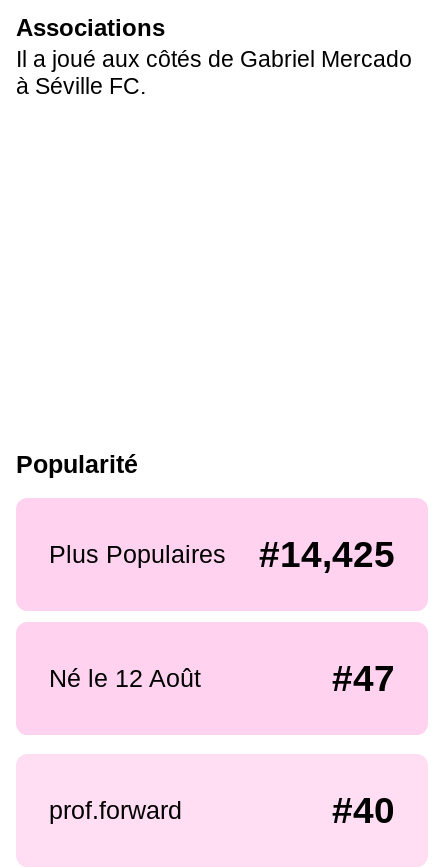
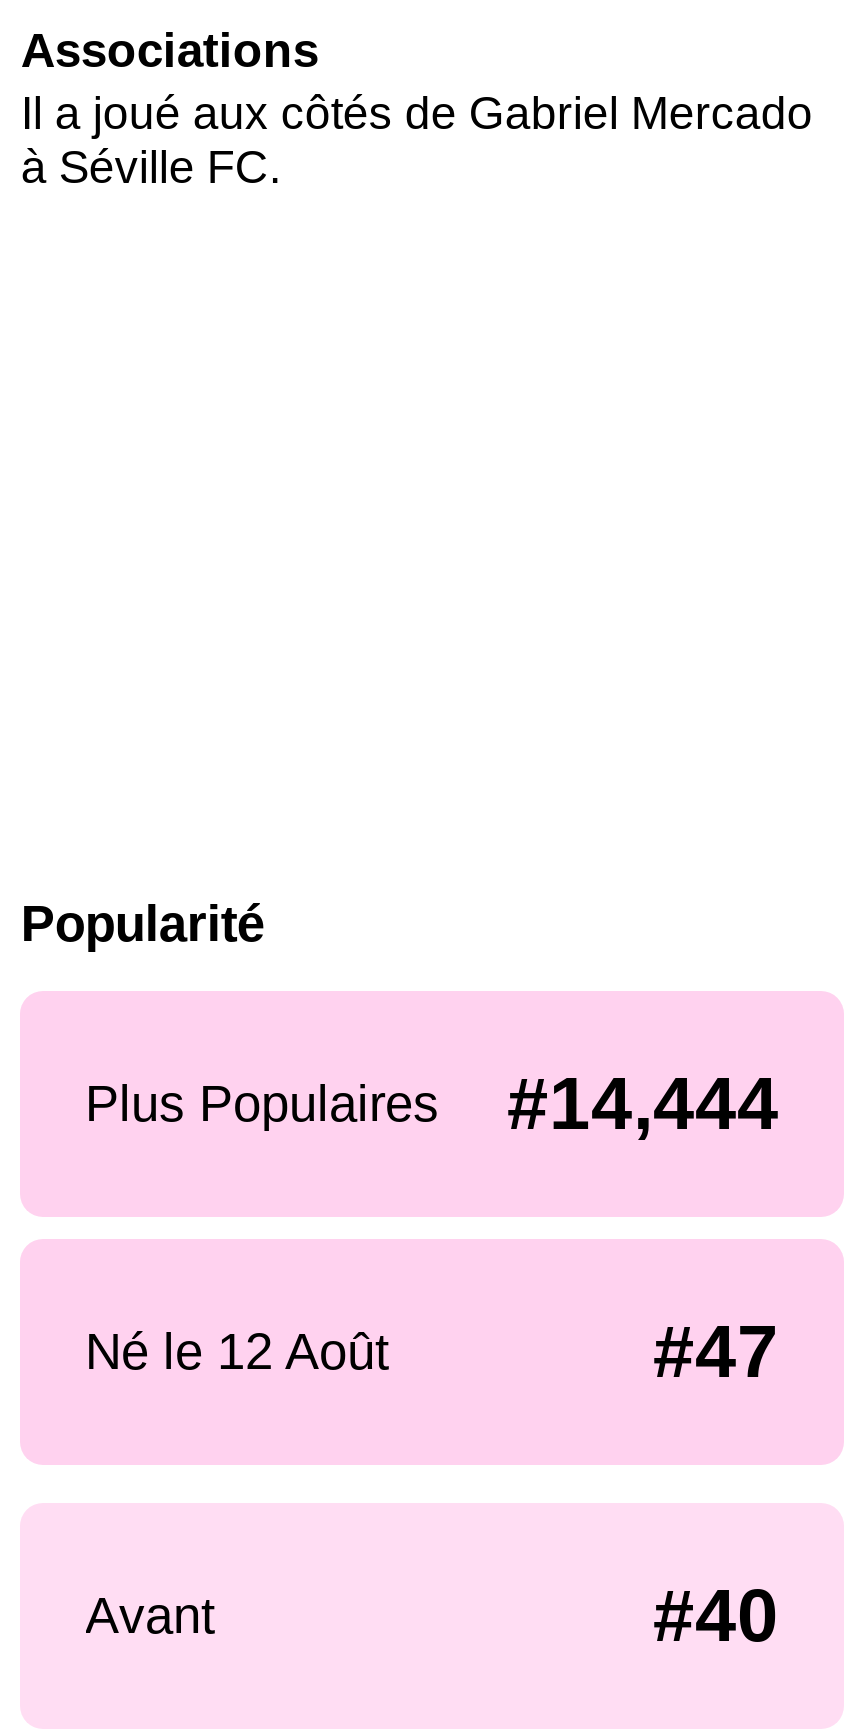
[48,534,395,575] Plus Populaires #14,425 -> [85,1063,779,1145] Plus Populaires #14,444
[48,796,181,824] prof.forward -> [85,1587,215,1643] Avant

